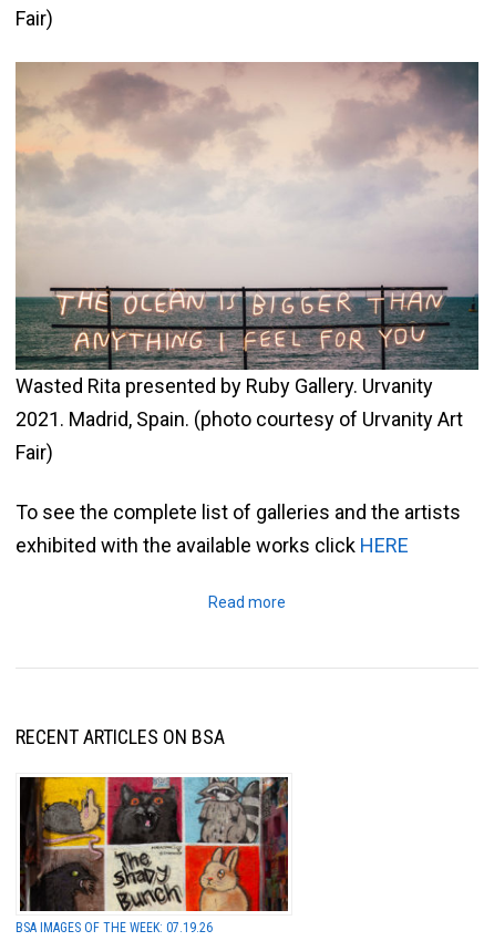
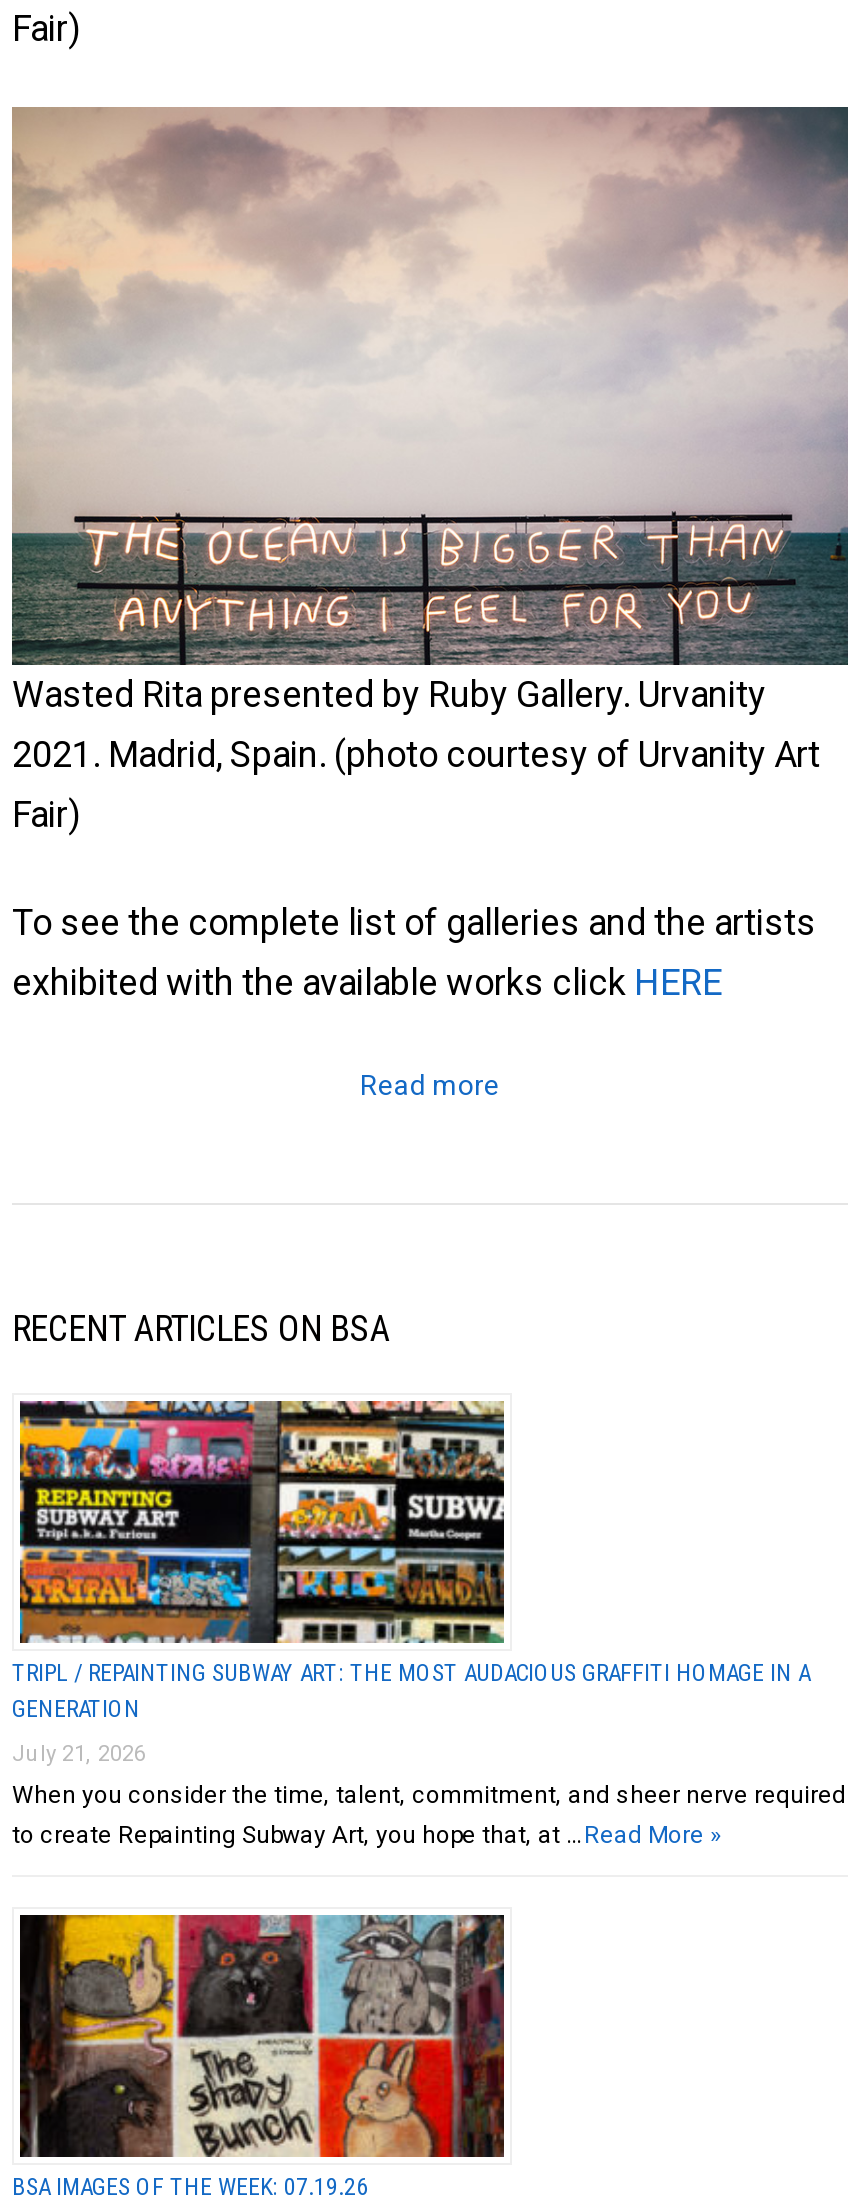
none -> [12,1399,846,1849] [image] | TRIPL / REPAINTING SUBWAY ART: THE MOST AUDACIOUS GRAFFITI HOMAGE IN A | GENERATION | July 21, 2026 | When you consider the time, talent, commitment, and sheer nerve required | to create Repainting Subway Art, you hope that, at … Read More »

